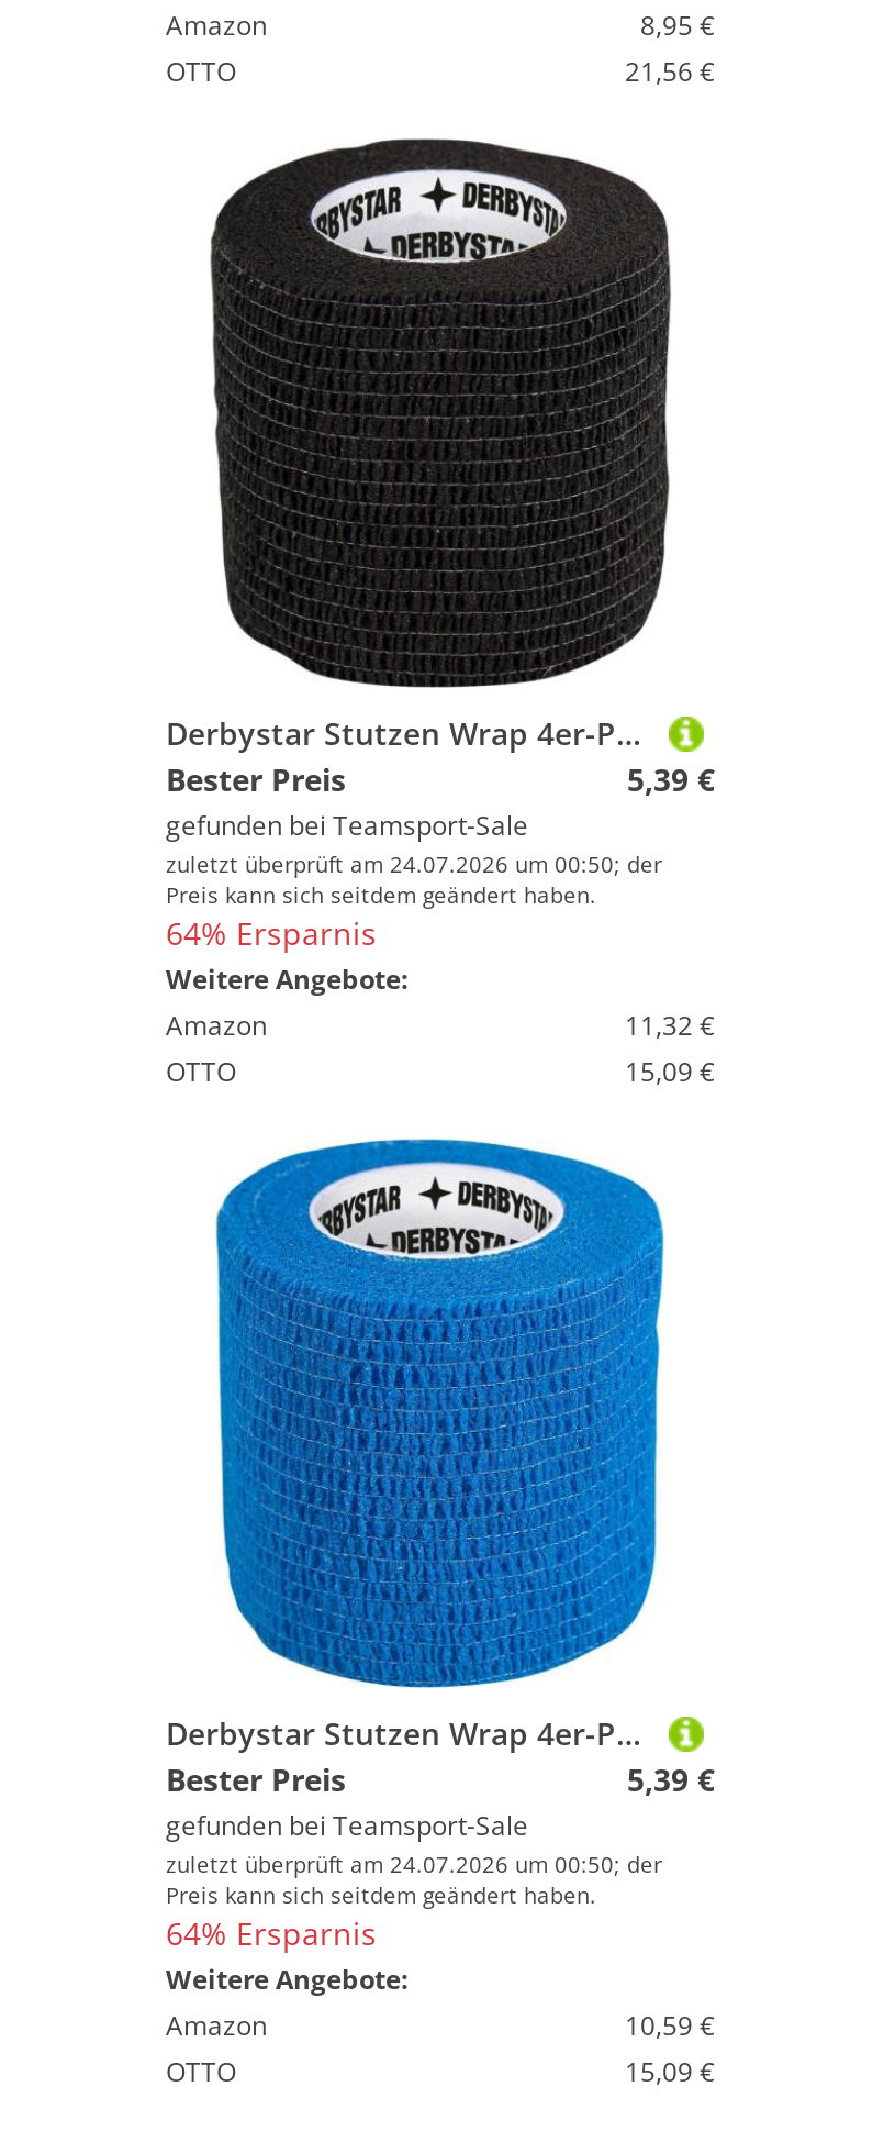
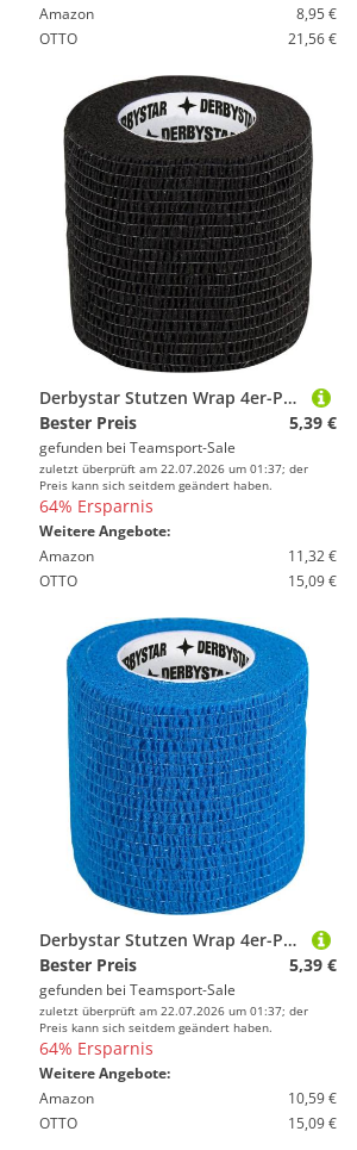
[166,848,662,879] zuletzt überprüft am 24.07.2026 um 00:50; der -> [39,460,308,477] zuletzt überprüft am 22.07.2026 um 01:37; der
[166,1849,662,1879] zuletzt überprüft am 24.07.2026 um 00:50; der -> [39,1002,308,1019] zuletzt überprüft am 22.07.2026 um 01:37; der

